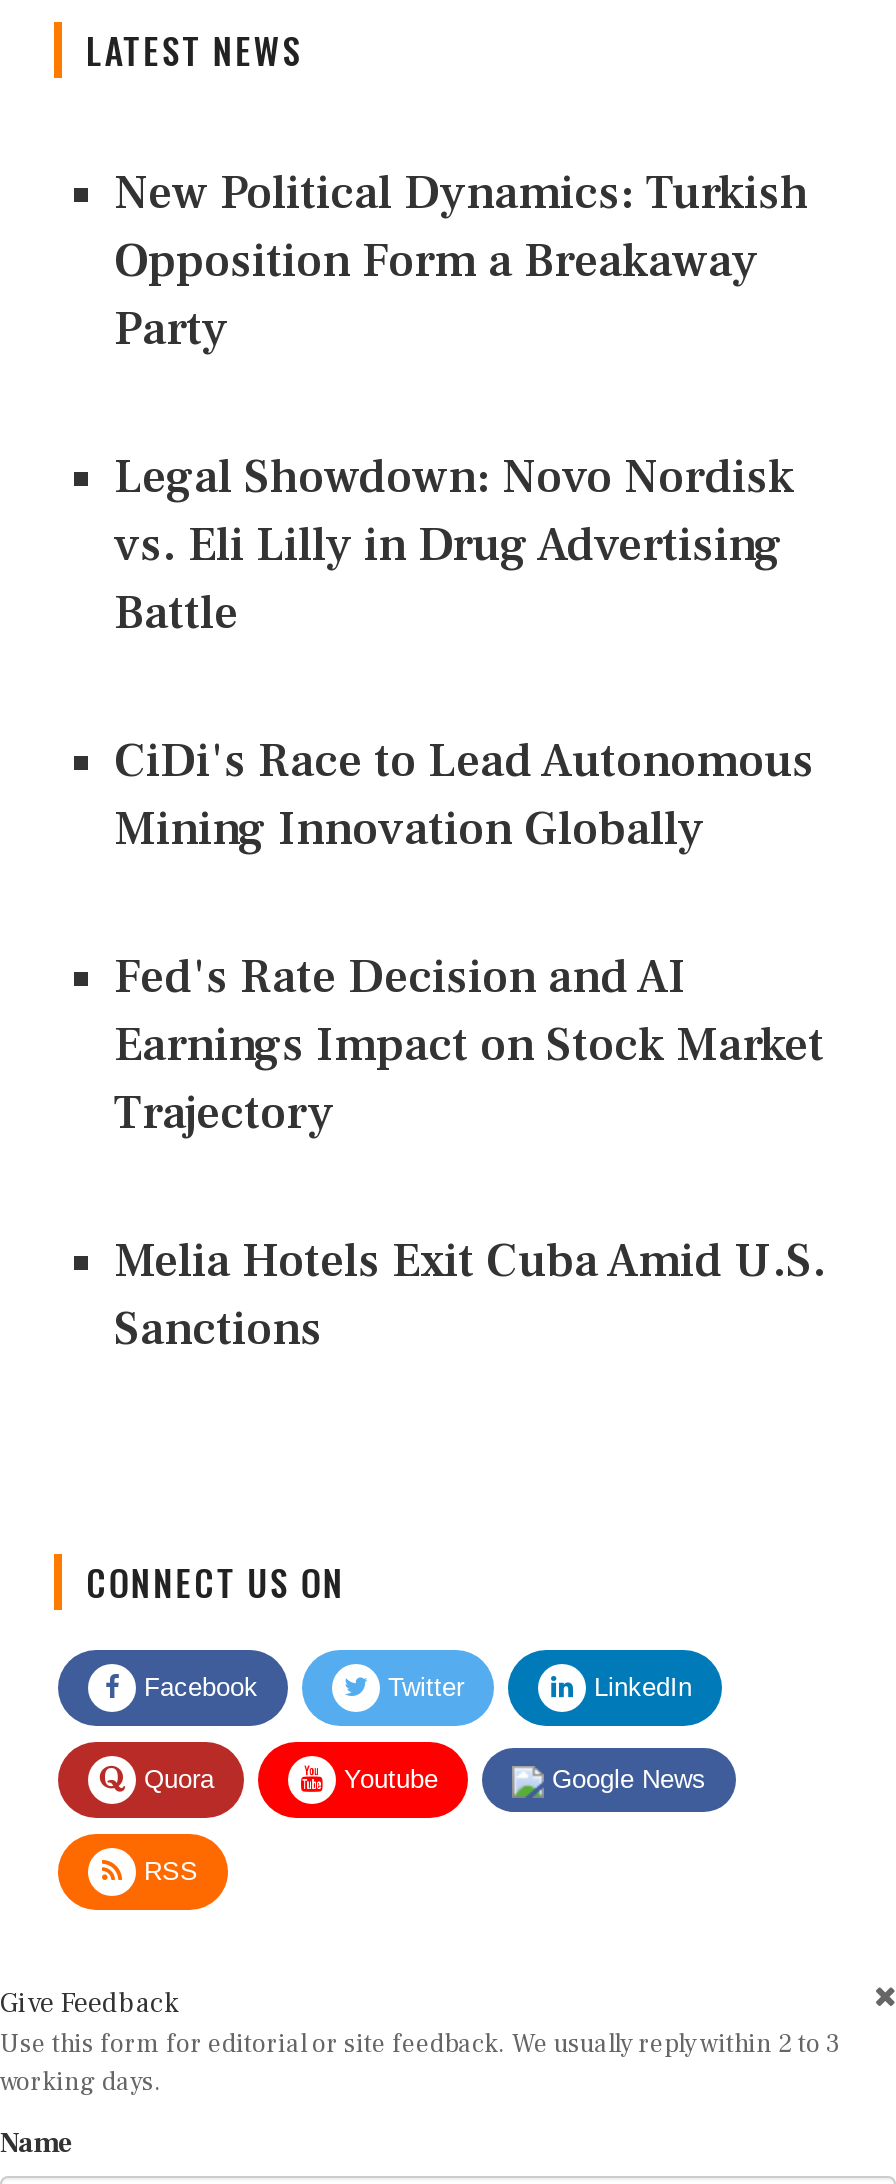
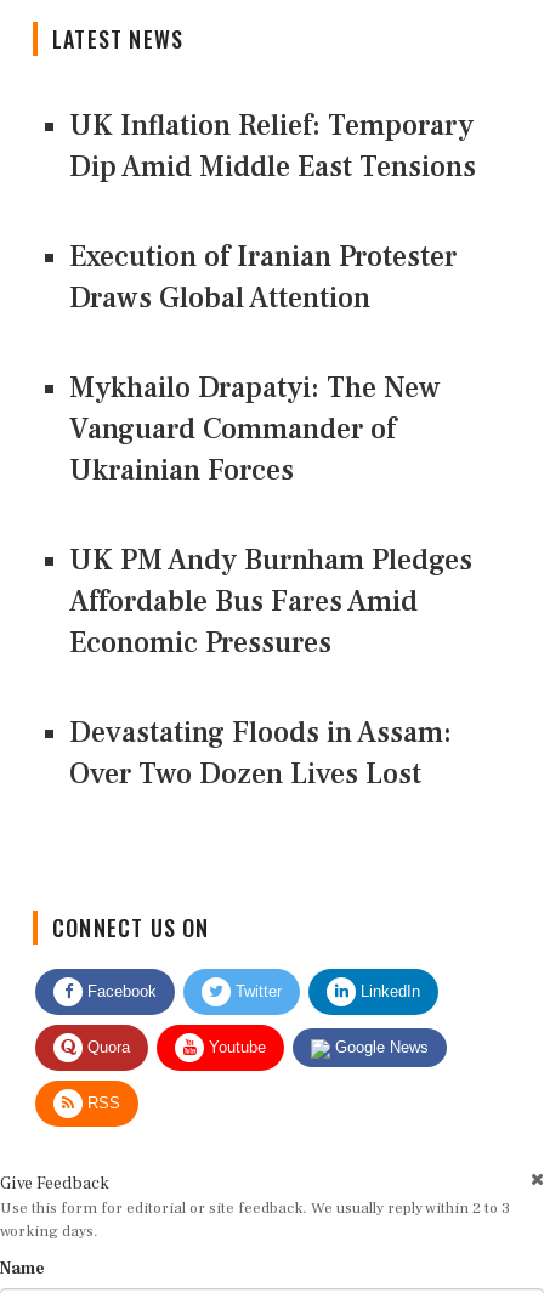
[114,162,808,360] New Political Dynamics: Turkish | Opposition Form a Breakaway | Party -> [69,107,476,186] UK Inflation Relief: Temporary | Dip Amid Middle East Tensions
[114,446,794,644] Legal Showdown: Novo Nordisk | vs. Eli Lilly in Drug Advertising | Battle -> [69,238,457,317] Execution of Iranian Protester | Draws Global Attention
[114,730,814,860] CiDi's Race to Lead Autonomous | Mining Innovation Globally -> [69,369,441,489] Mykhailo Drapatyi: The New | Vanguard Commander of | Ukrainian Forces
[114,946,824,1144] Fed's Rate Decision and AI | Earnings Impact on Stock Market | Trajectory -> [69,541,472,662] UK PM Andy Burnham Pledges | Affordable Bus Fares Amid | Economic Pressures
[114,1230,826,1360] Melia Hotels Exit Cuba Amid U.S. | Sanctions -> [69,714,452,793] Devastating Floods in Assam: | Over Two Dozen Lives Lost

